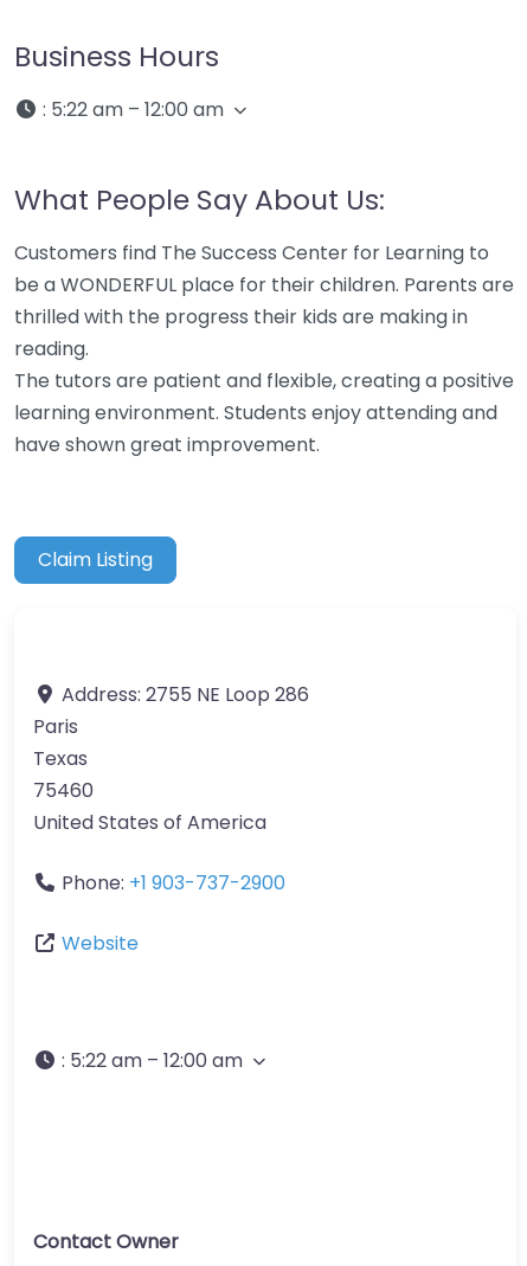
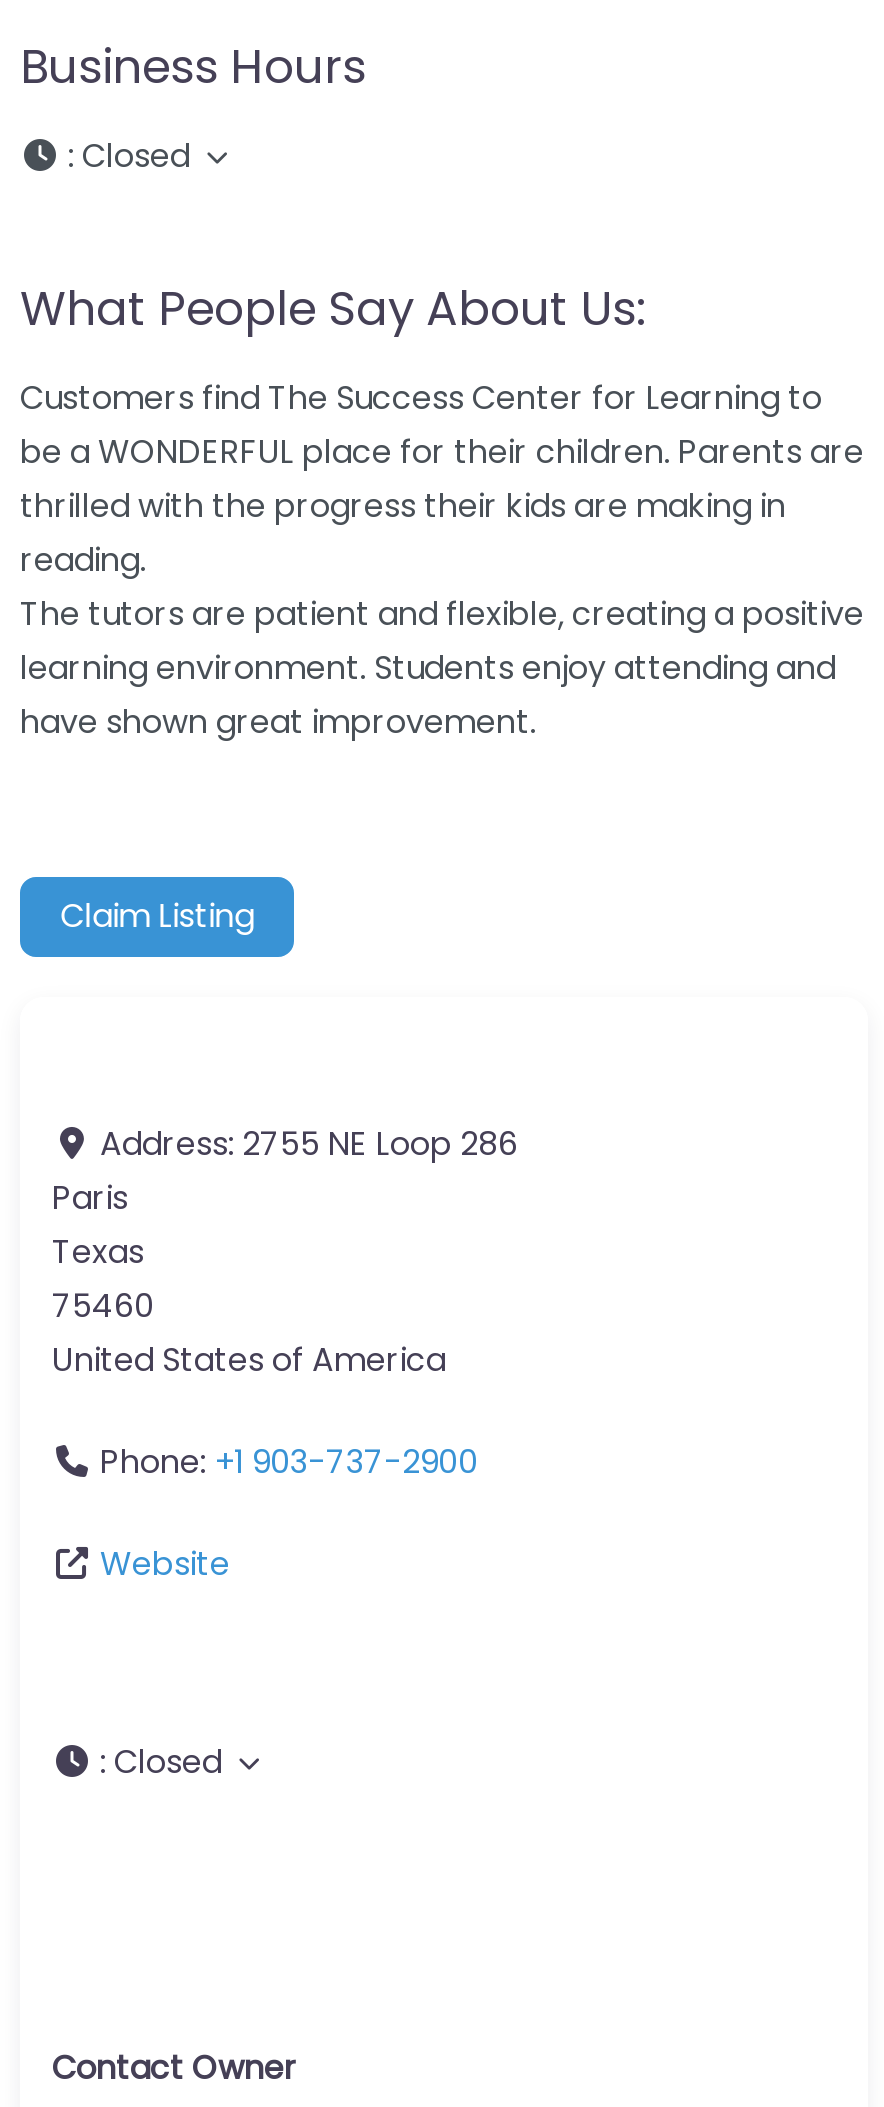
[43,96,224,123] : 5:22 am – 12:00 am -> [68,133,190,179] : Closed
[62,1047,243,1075] : 5:22 am – 12:00 am -> [100,1740,222,1786] : Closed

